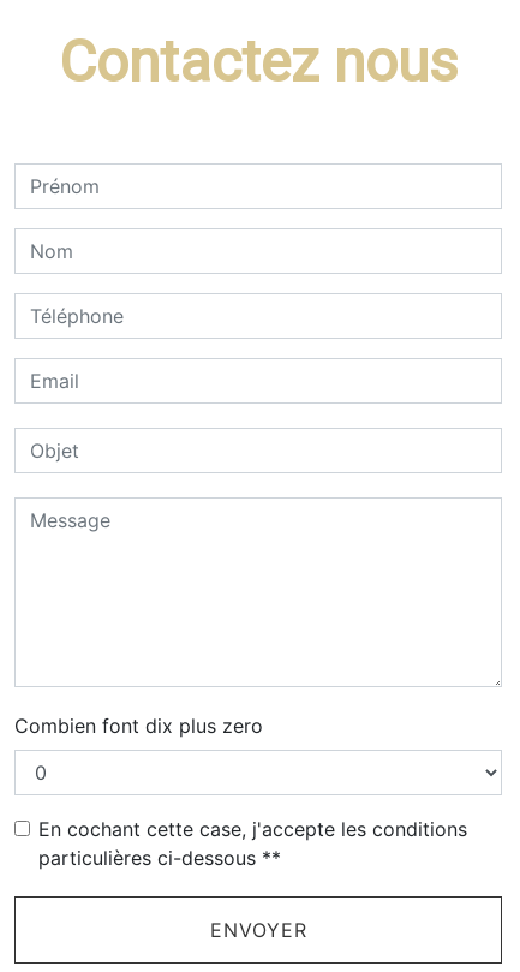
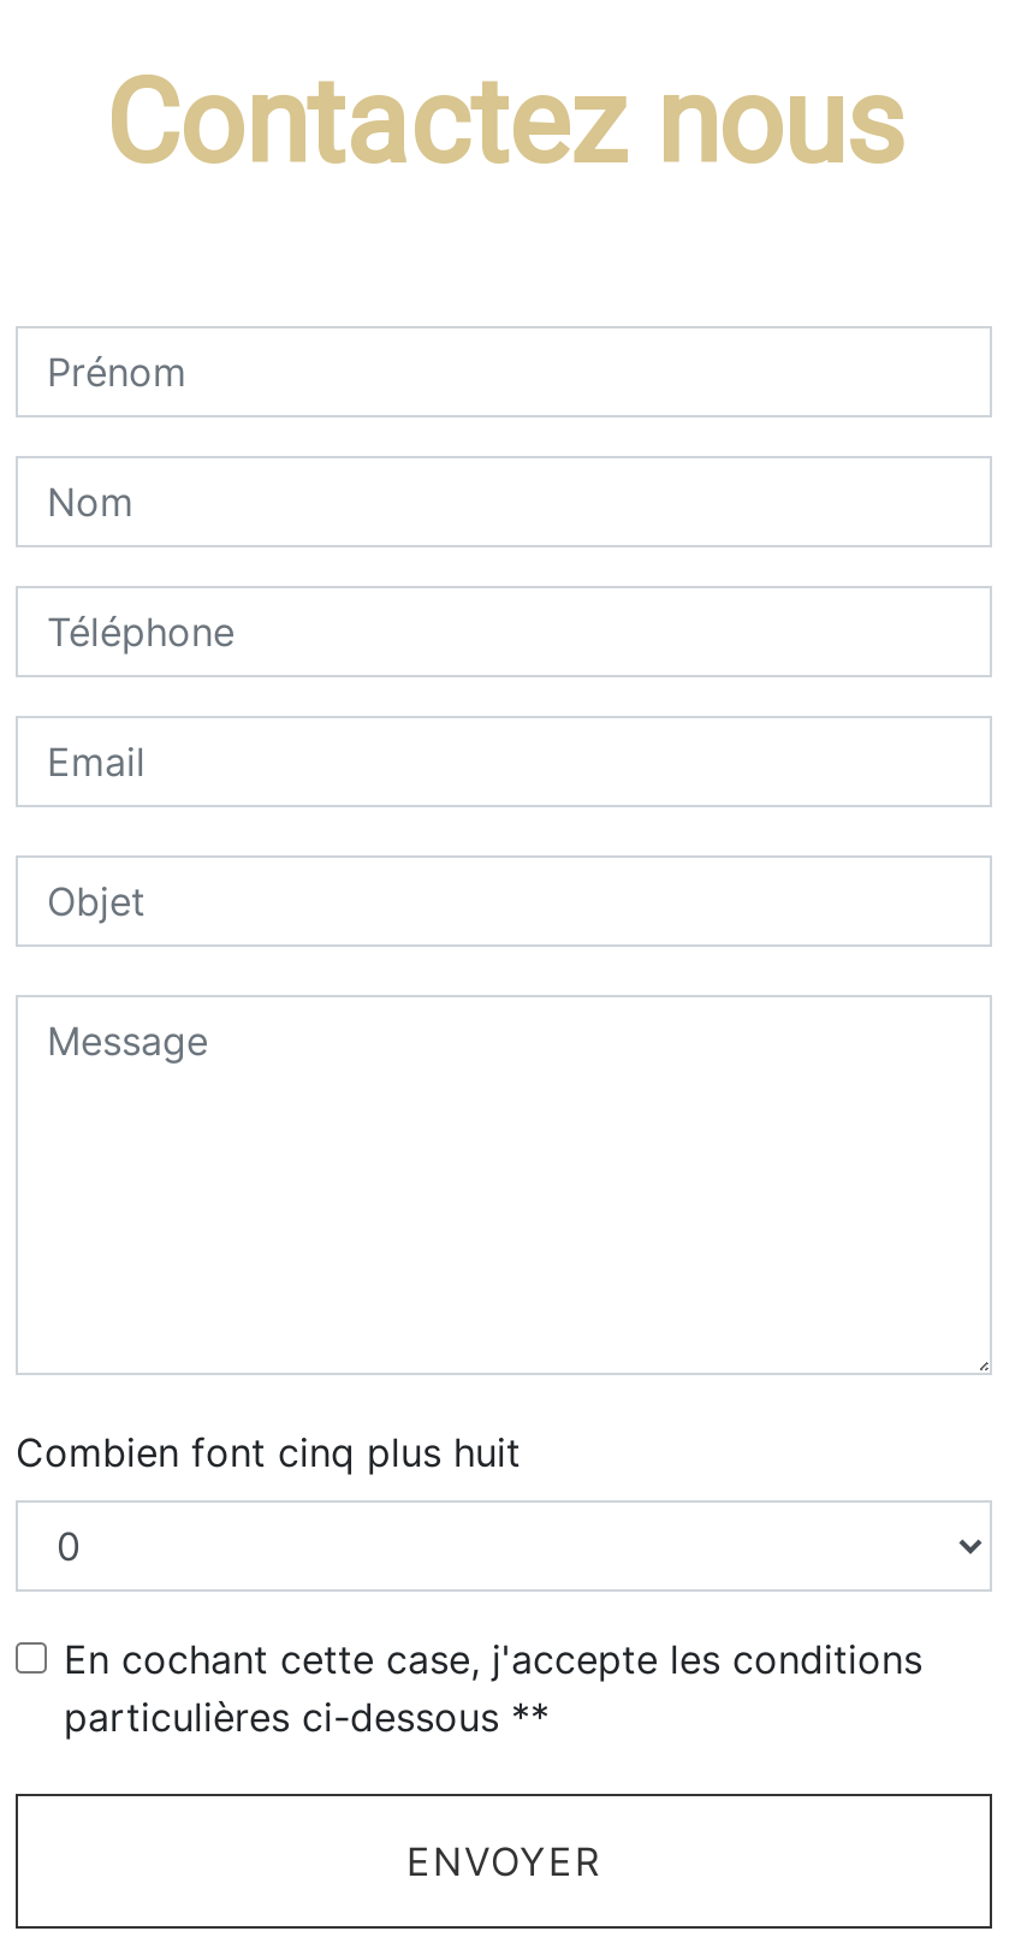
[14,714,263,738] Combien font dix plus zero -> [16,1429,521,1477] Combien font cinq plus huit

